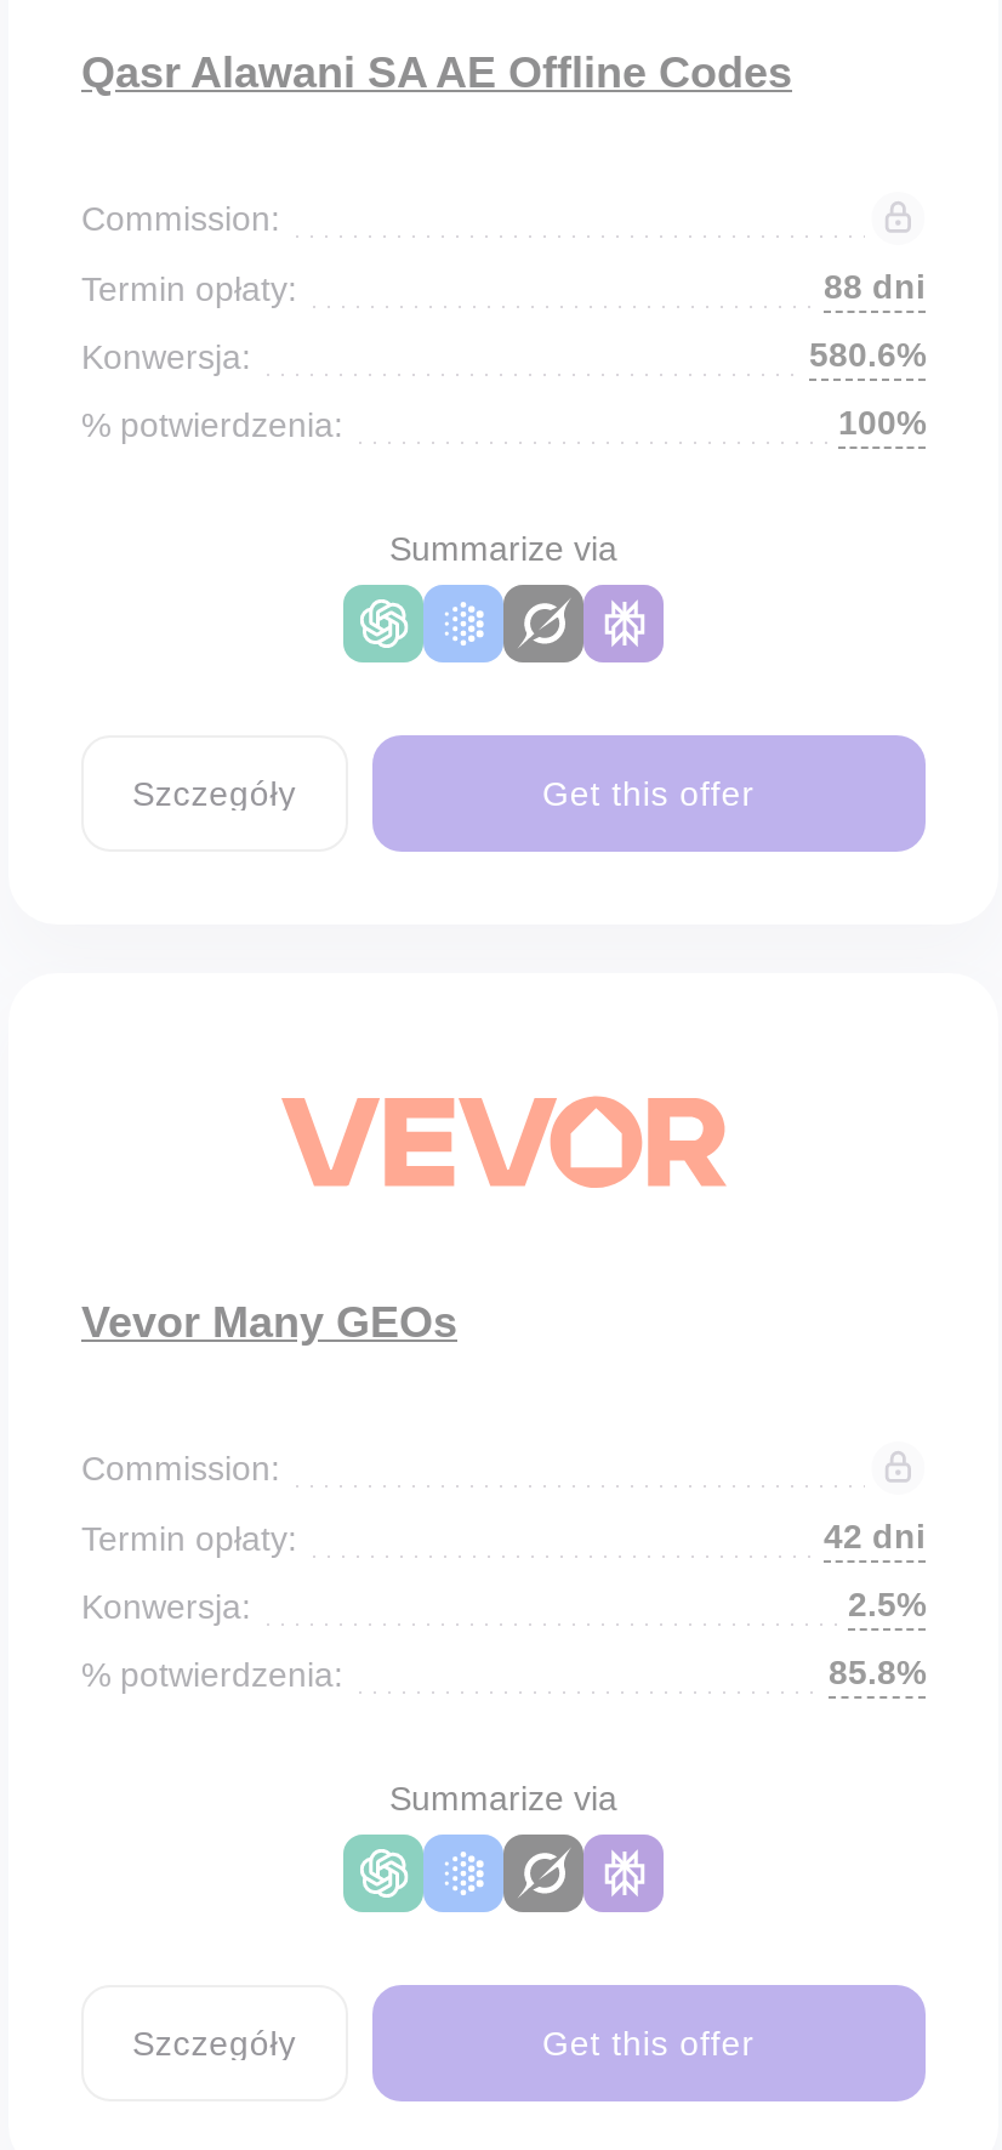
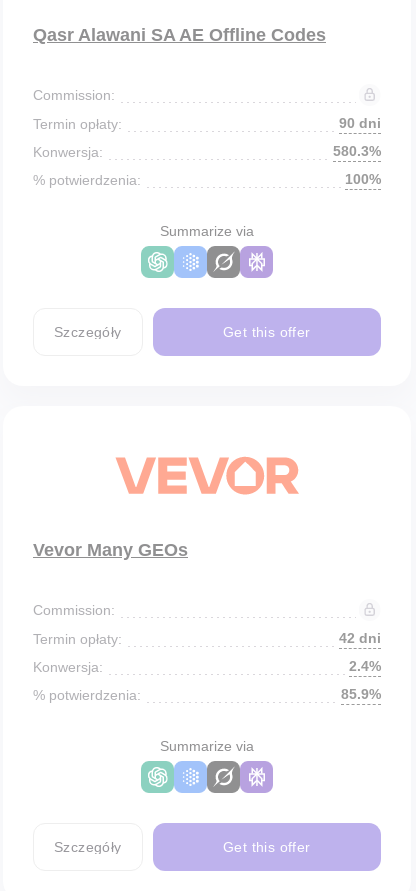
[824,267,926,306] 88 dni -> [339,115,381,131] 90 dni
[809,335,926,374] 580.6% -> [333,143,381,159] 580.3%
[848,1585,926,1623] 2.5% -> [349,658,381,674] 2.4%
[829,1653,926,1691] 85.8% -> [341,686,381,702] 85.9%

